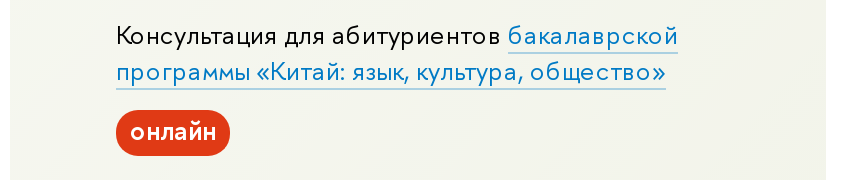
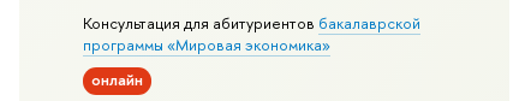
[116,53,666,89] программы «Китай: язык, культура, общество» -> [83,33,330,55] программы «Мировая экономика»

